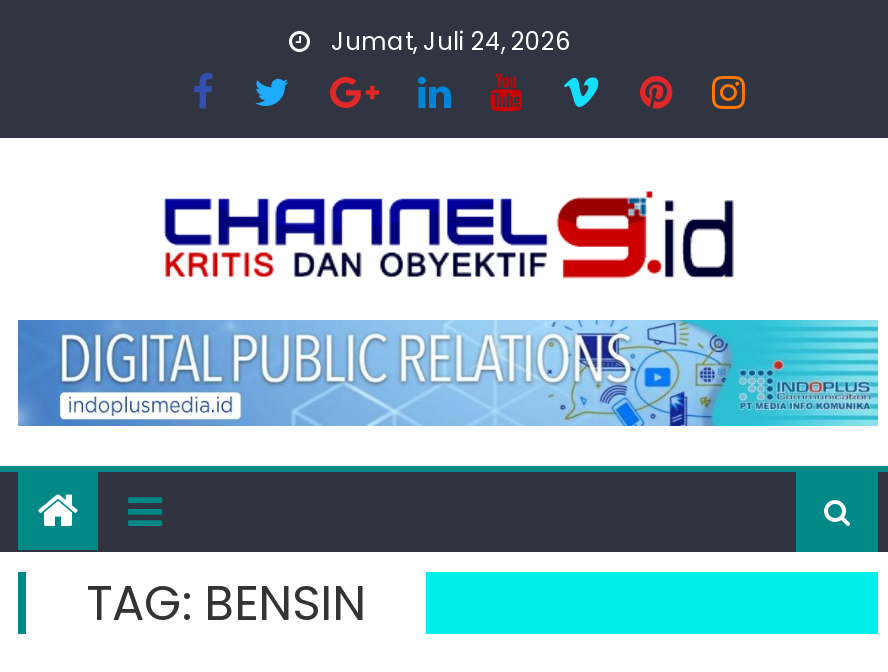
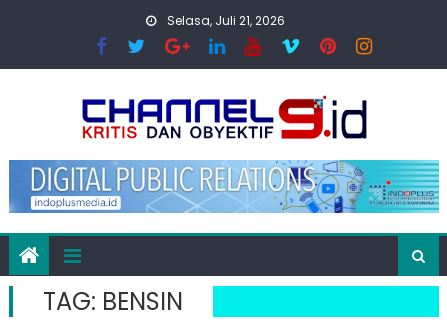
[325,24,571,58] Jumat, Juli 24, 2026 -> [163,12,284,29] Selasa, Juli 21, 2026

